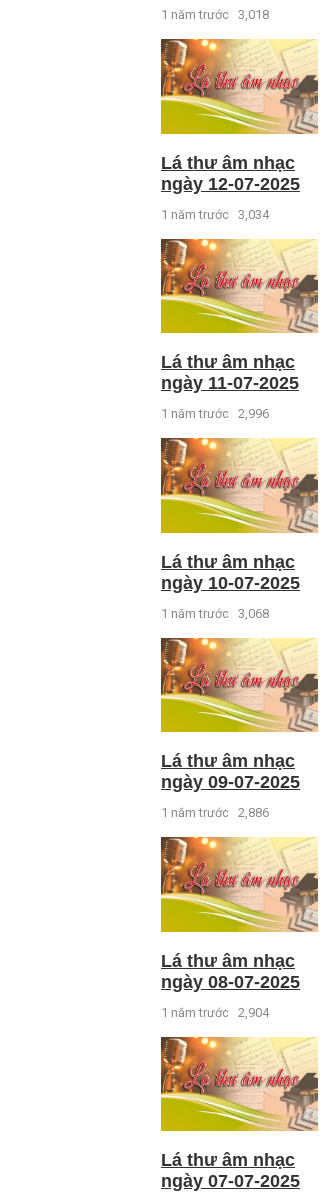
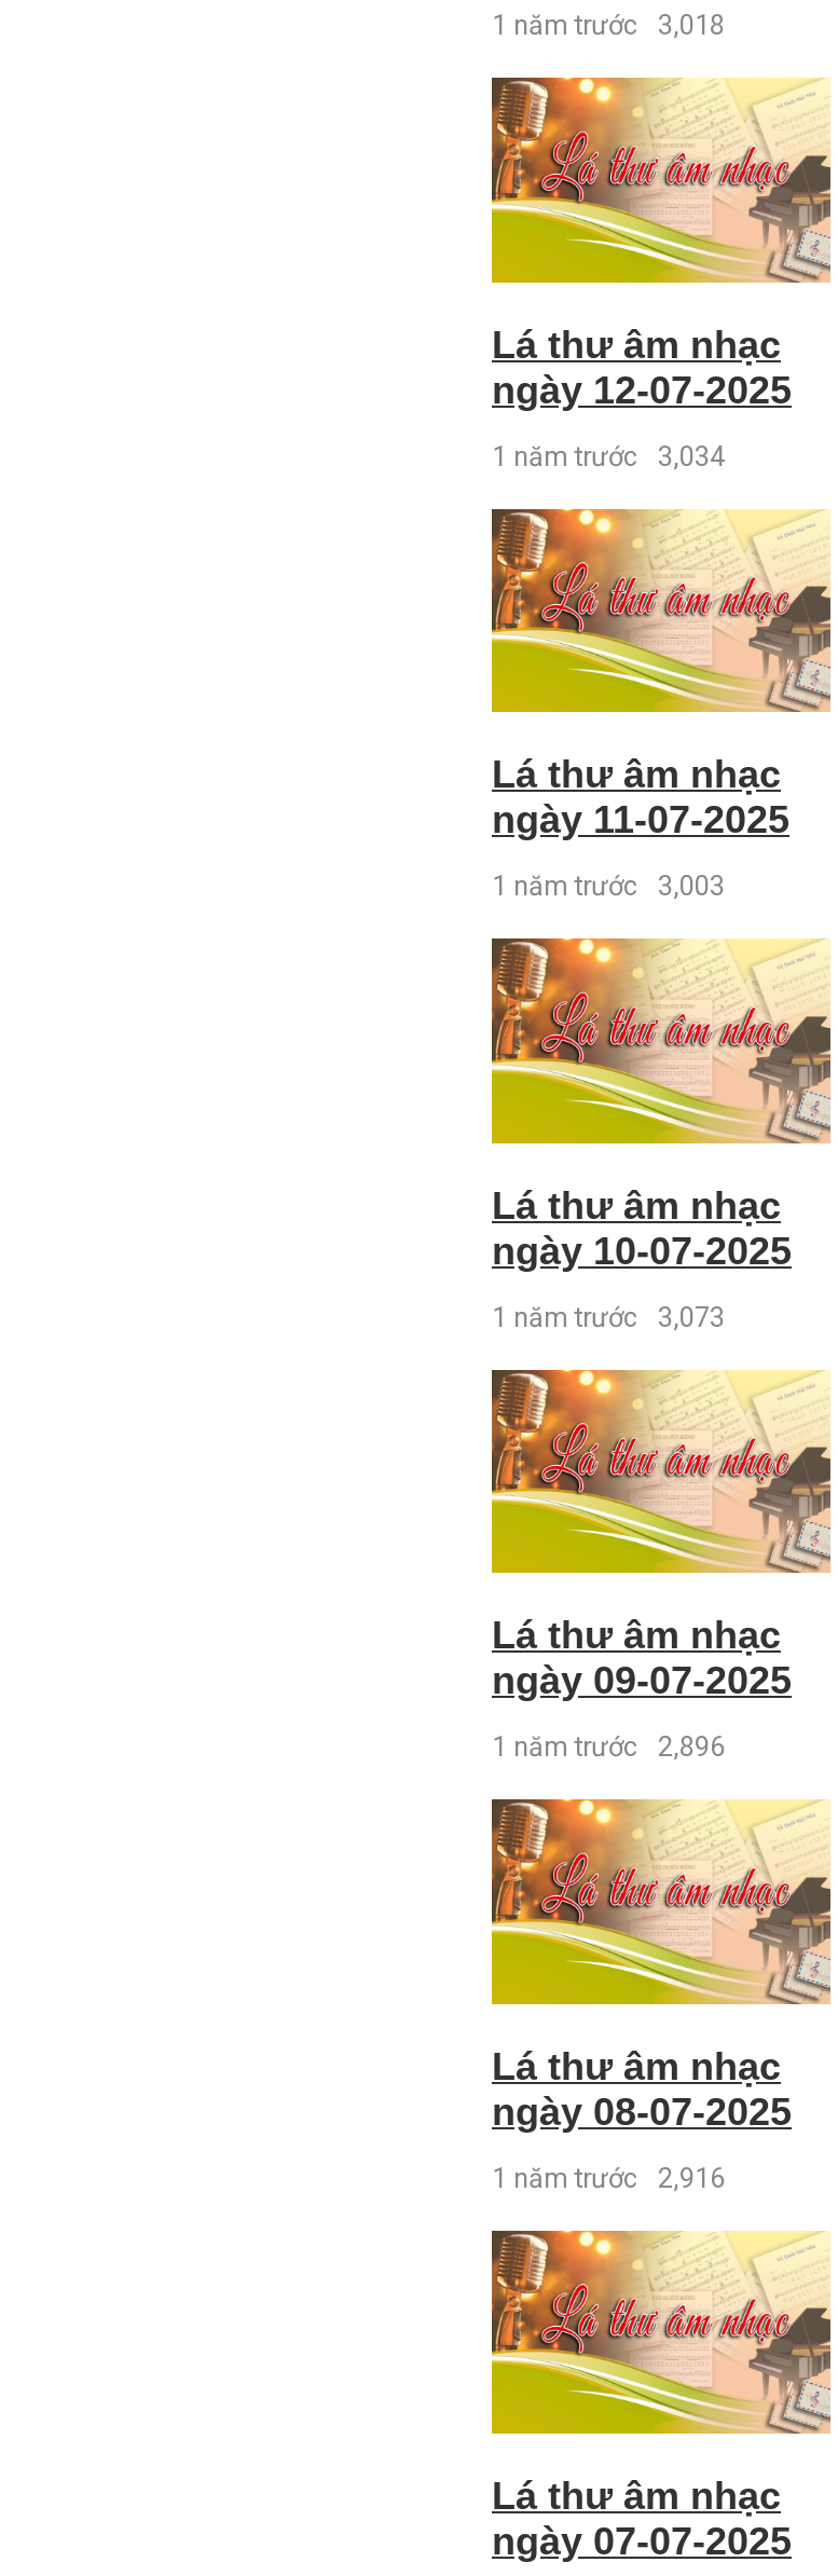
[161,406,269,421] 1 năm trước 2,996 -> [492,870,725,902] 1 năm trước 3,003
[161,606,269,621] 1 năm trước 3,068 -> [492,1301,725,1333] 1 năm trước 3,073
[161,805,269,820] 1 năm trước 2,886 -> [492,1731,725,1763] 1 năm trước 2,896
[161,1005,269,1020] 1 năm trước 2,904 -> [492,2162,725,2194] 1 năm trước 2,916

